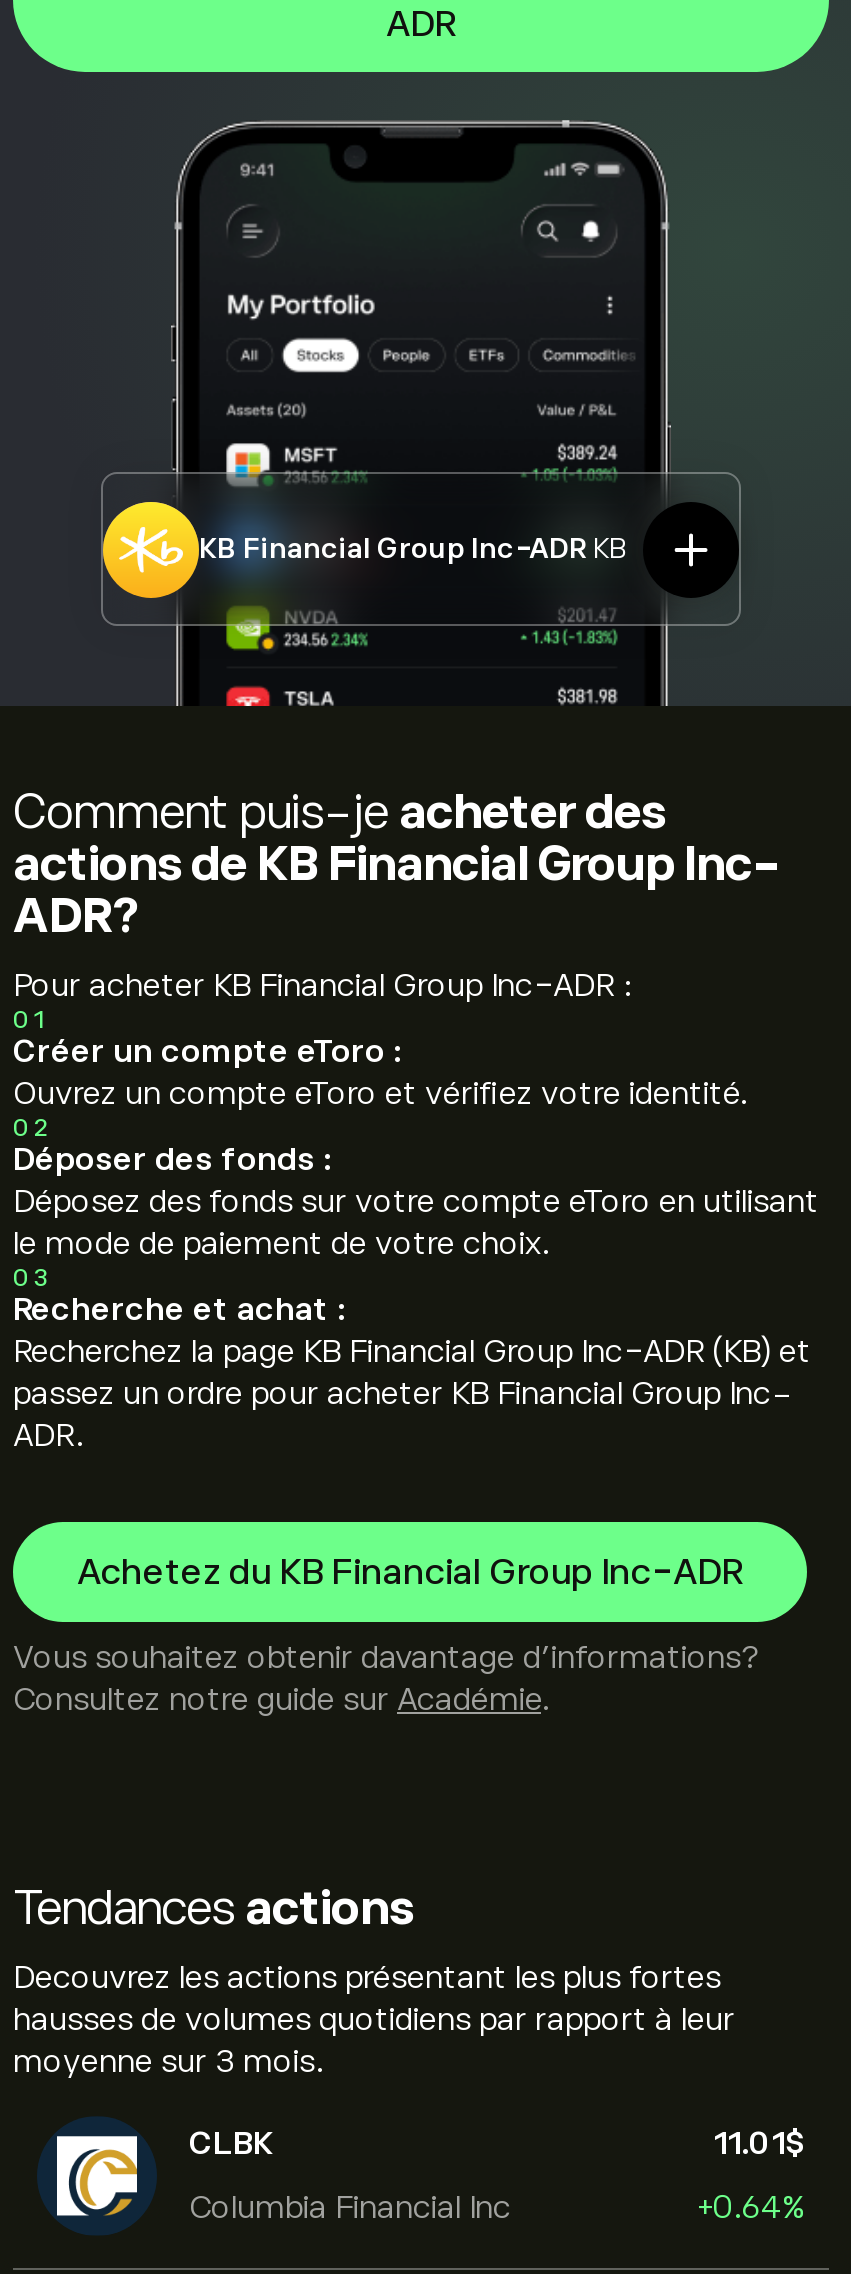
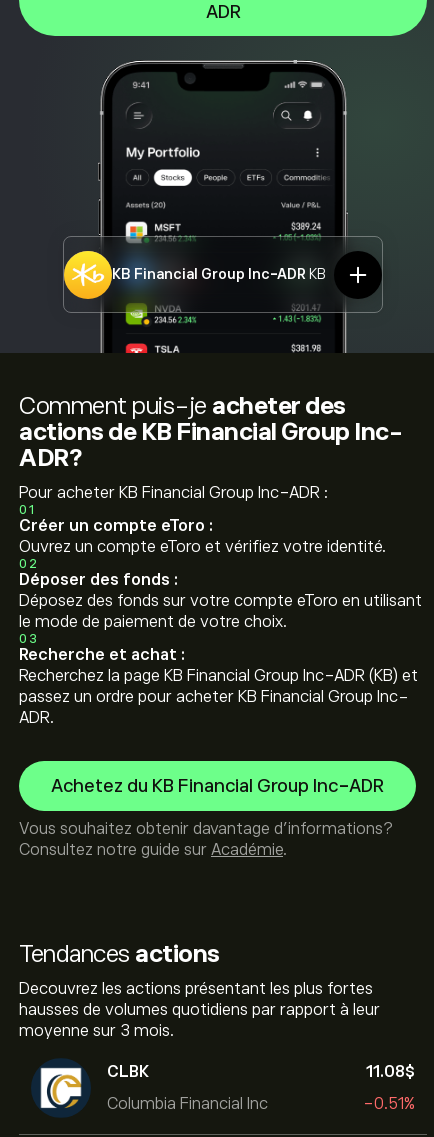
[713,2125,805,2161] 11.01$ -> [366,1062,415,1080] 11.08$
[697,2189,805,2225] +0.64% -> [363,1094,415,1112] -0.51%

